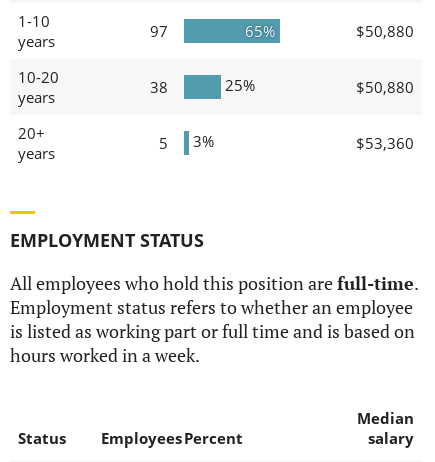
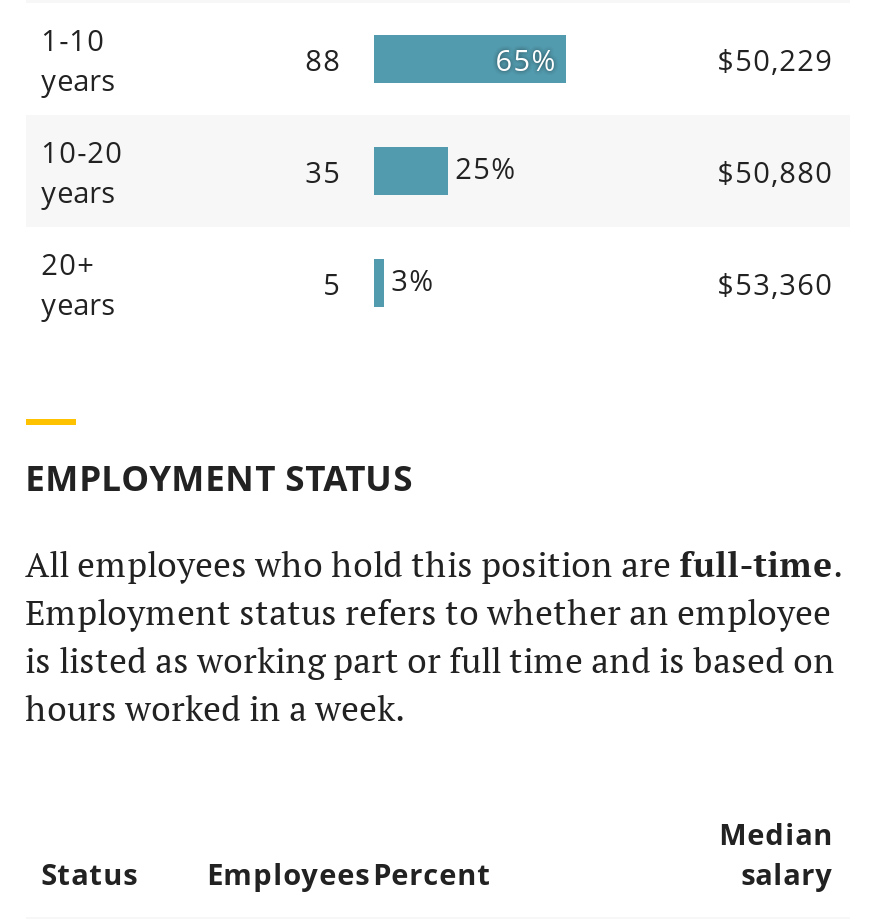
[150,21,168,41] 97 -> [305,38,341,78] 88
[356,21,414,41] $50,880 -> [717,38,833,78] $50,229
[150,77,168,97] 38 -> [305,150,341,190] 35

